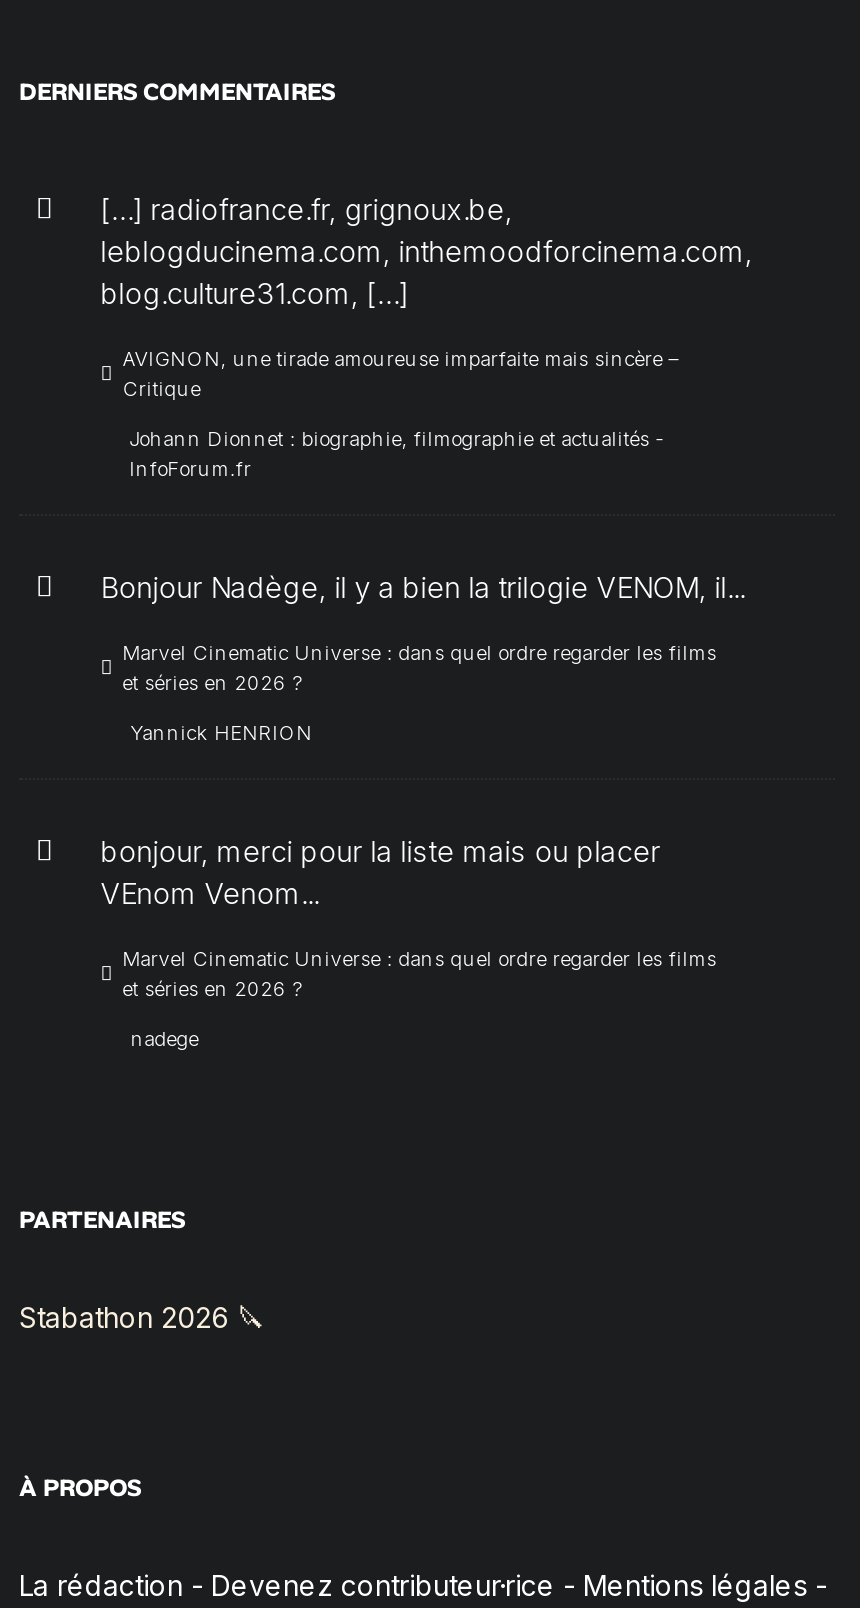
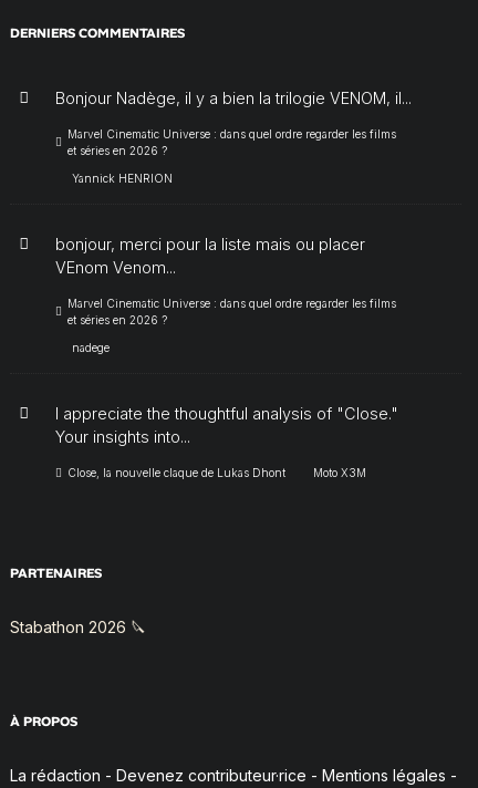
[101,192,753,480] […] radiofrance.fr, grignoux.be, | leblogducinema.com, inthemoodforcinema.com, | blog.culture31.com, […] | AVIGNON, une tirade amoureuse imparfaite mais sincère – | Critique | Johann Dionnet : biographie, filmographie et actualités - | InfoForum.fr -> none
moved [101,570,745,1050] -> [55,89,411,354]: Bonjour Nadège, il y a bien la trilogie VENOM, il... | Marvel Cinematic Universe : dans quel ordre regarder les films | et séries en 2026 ? | ... | et séries en 2026 ? | nadege
none -> [55,404,398,479] I appreciate the thoughtful analysis of "Close." | Your insights into... | Close, la nouvelle claque de Lukas Dhont | Moto X3M

